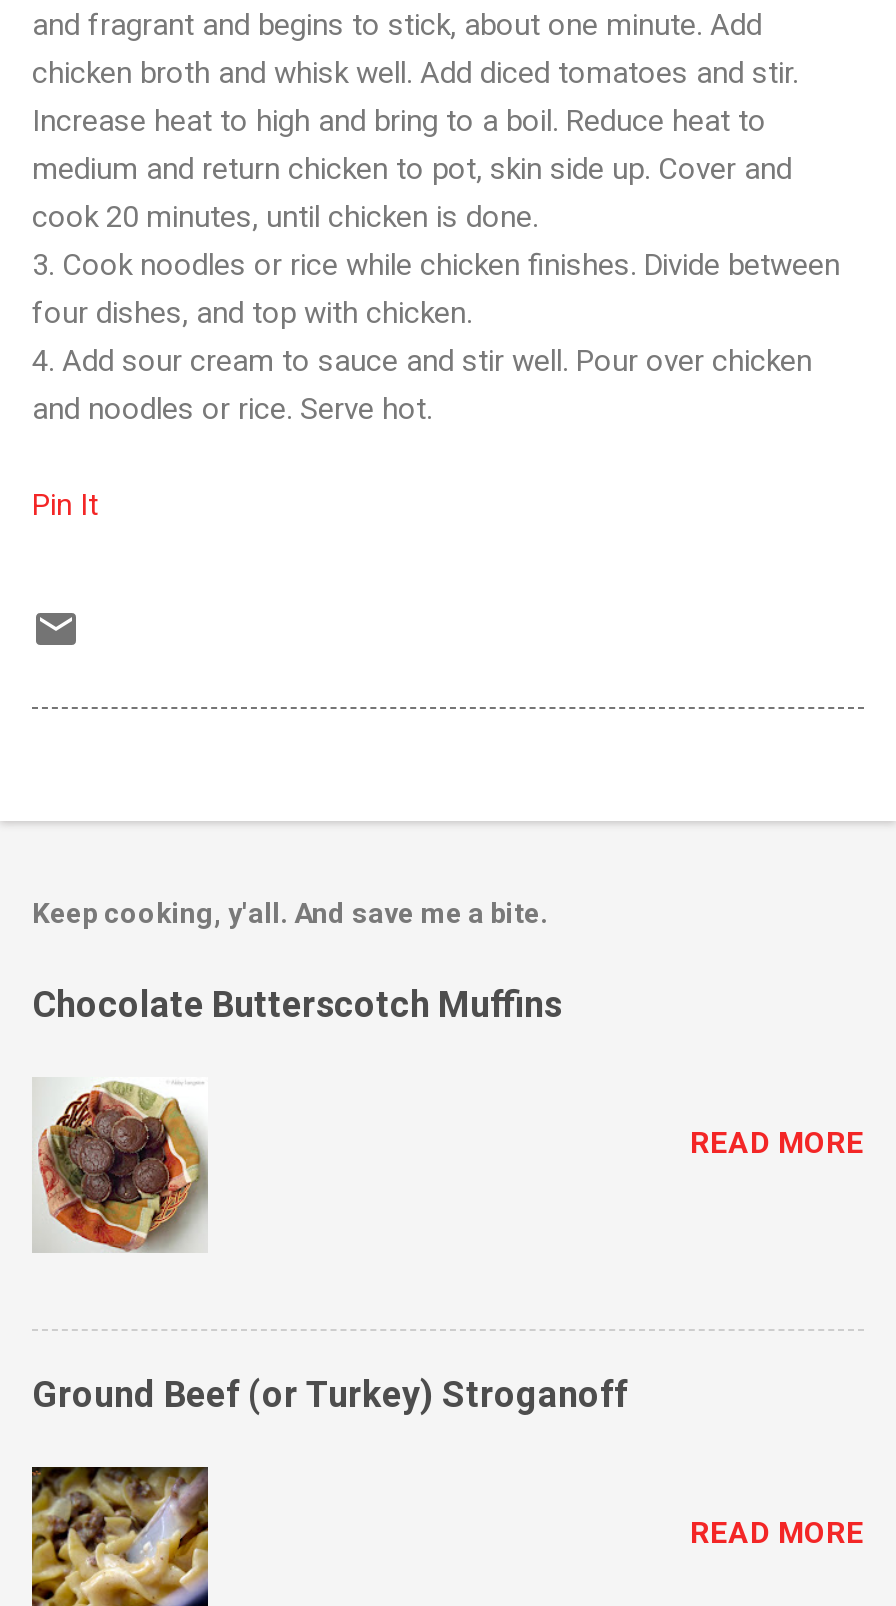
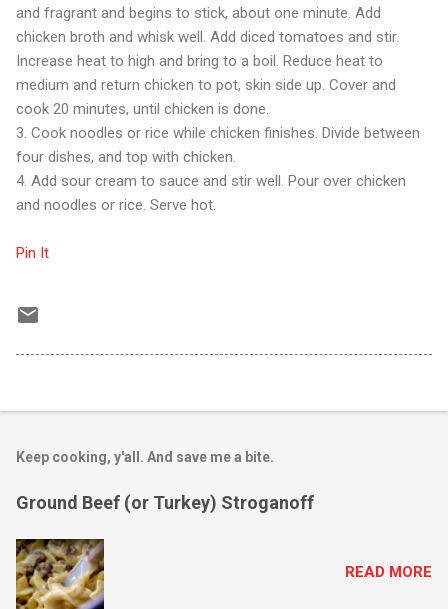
[32,984,864,1254] [image] | Chocolate Butterscotch Muffins | READ MORE -> none

